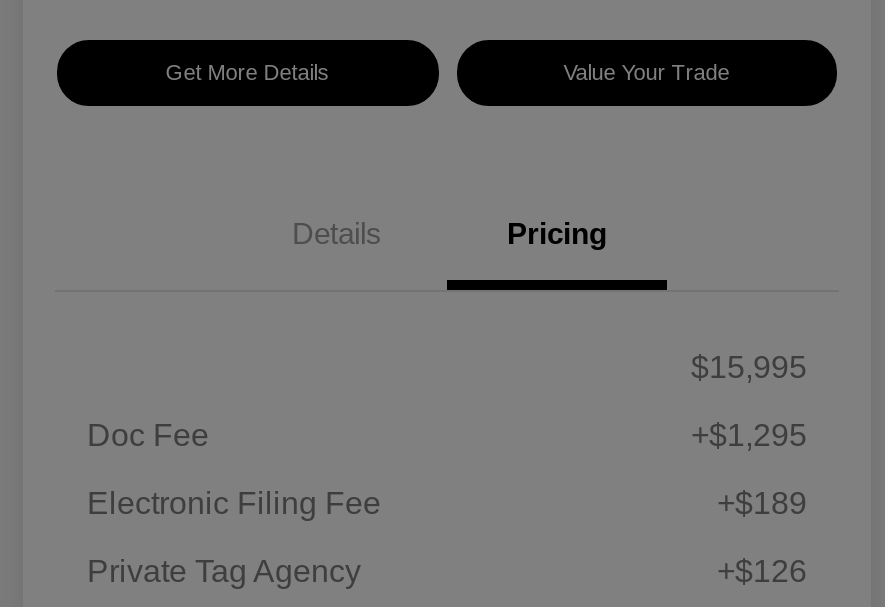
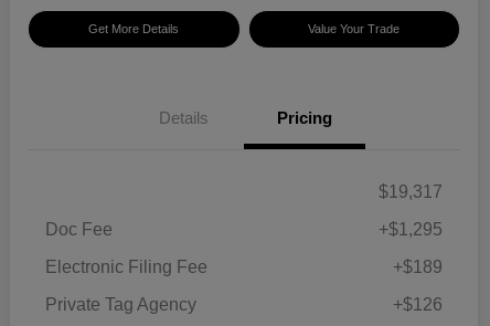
[691,351,807,385] $15,995 -> [379,183,443,202] $19,317

